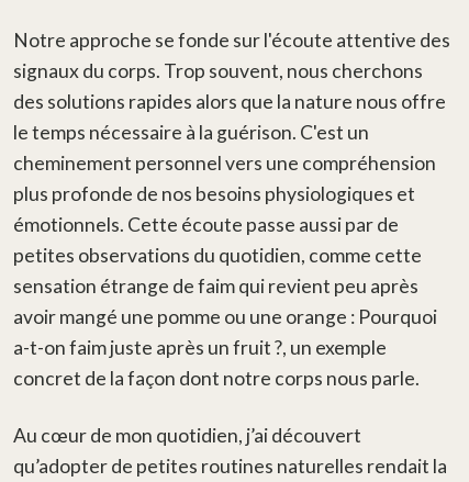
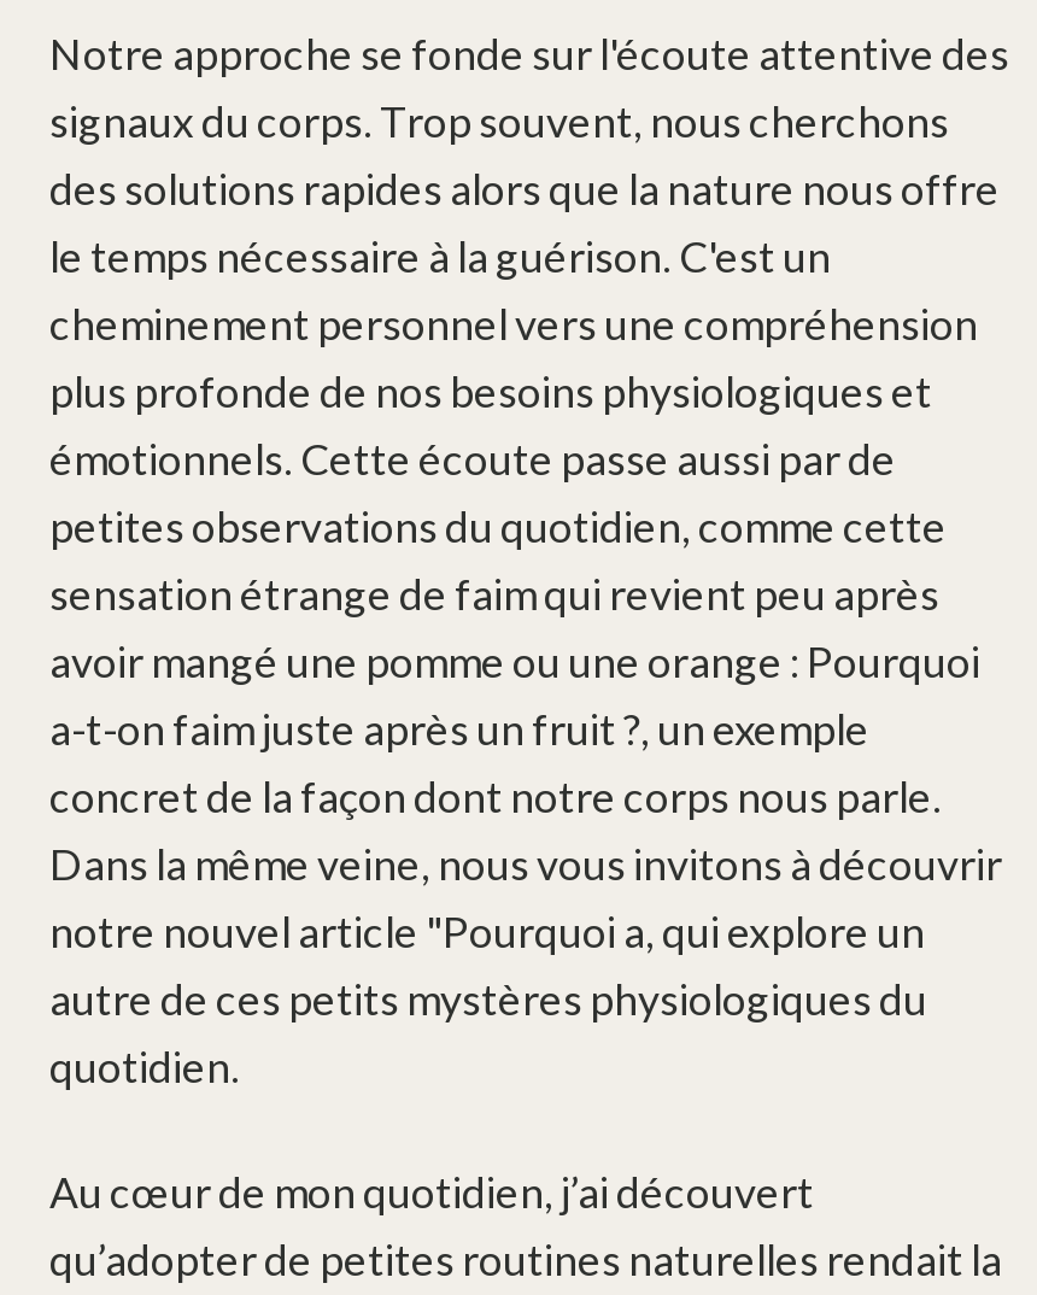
none -> [49,840,1002,1093] Dans la même veine, nous vous invitons à découvrir | notre nouvel article "Pourquoi a, qui explore un | autre de ces petits mystères physiologiques du | quotidien.

